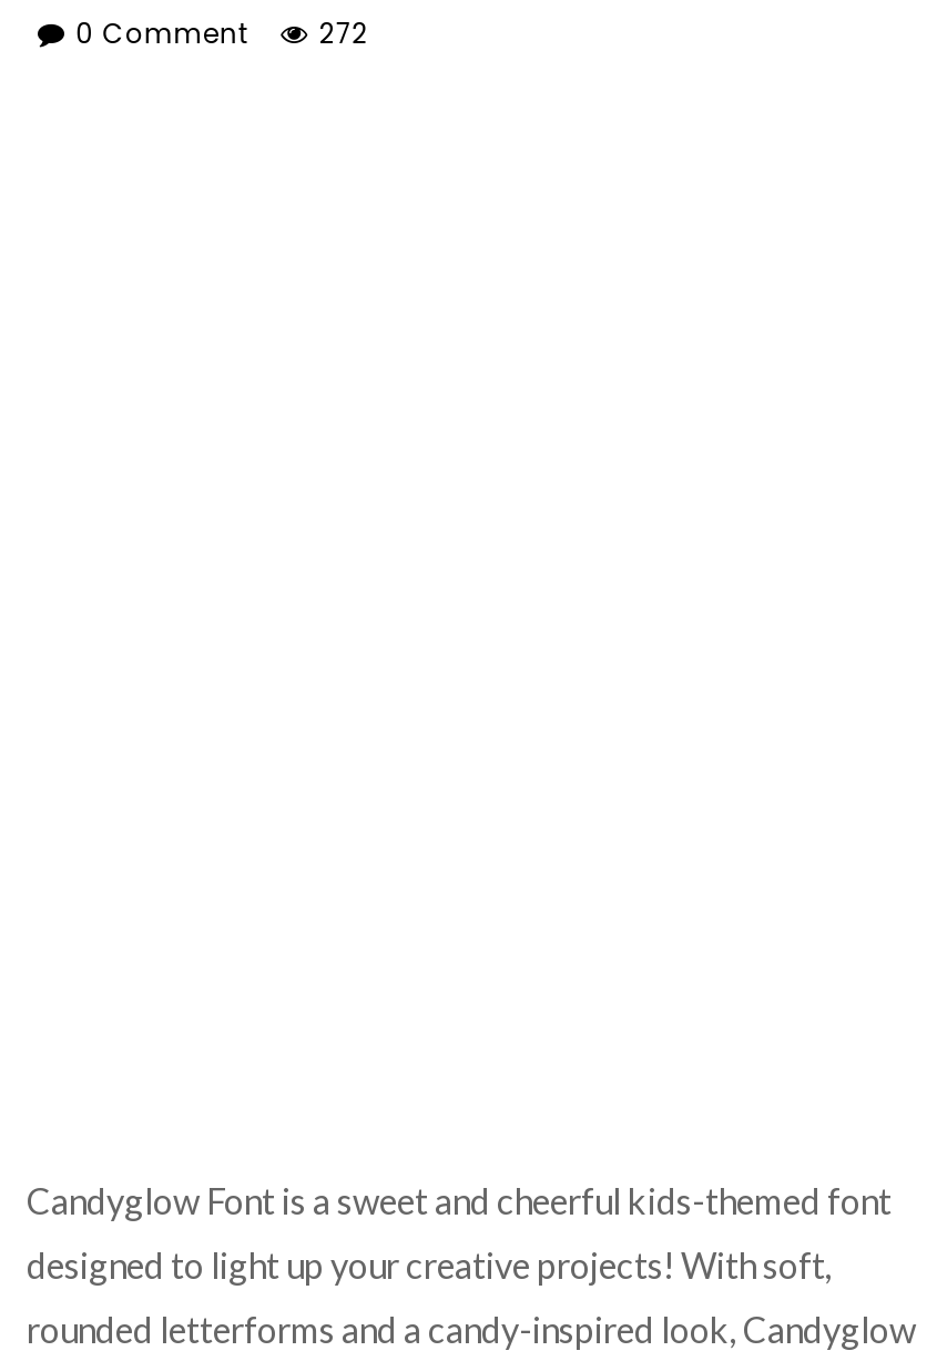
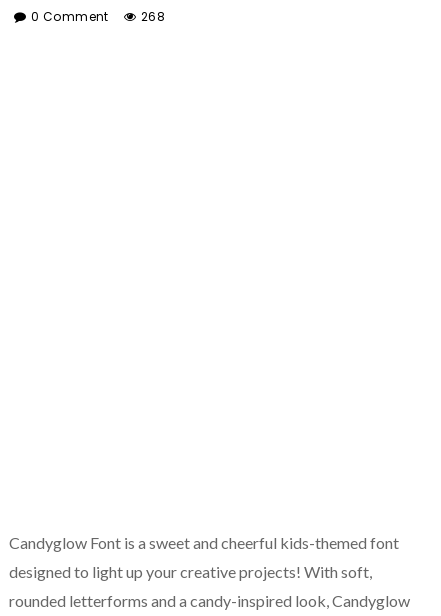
[76,13,368,51] 0 Comment 272 -> [31,8,165,25] 0 Comment 268

